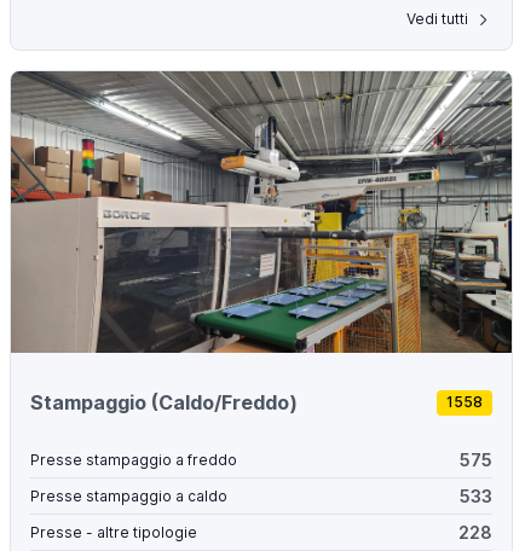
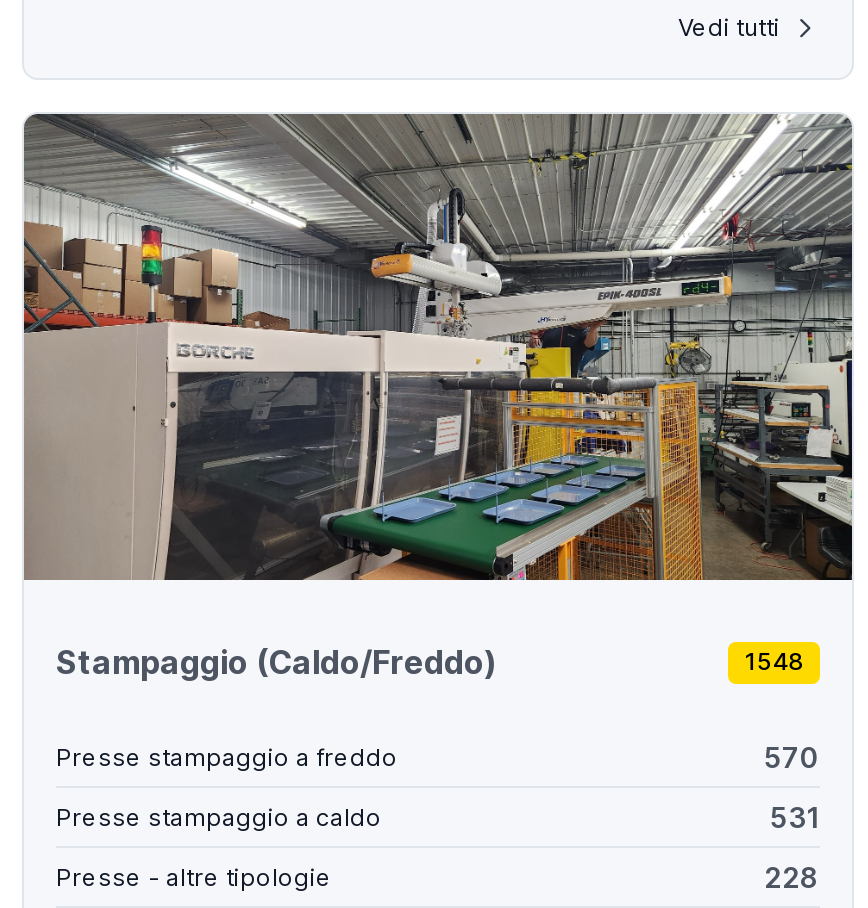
[447,393,483,411] 1558 -> [744,647,804,677] 1548
[460,450,492,470] 575 -> [764,741,820,775] 570
[460,486,492,507] 533 -> [770,801,820,835] 531

